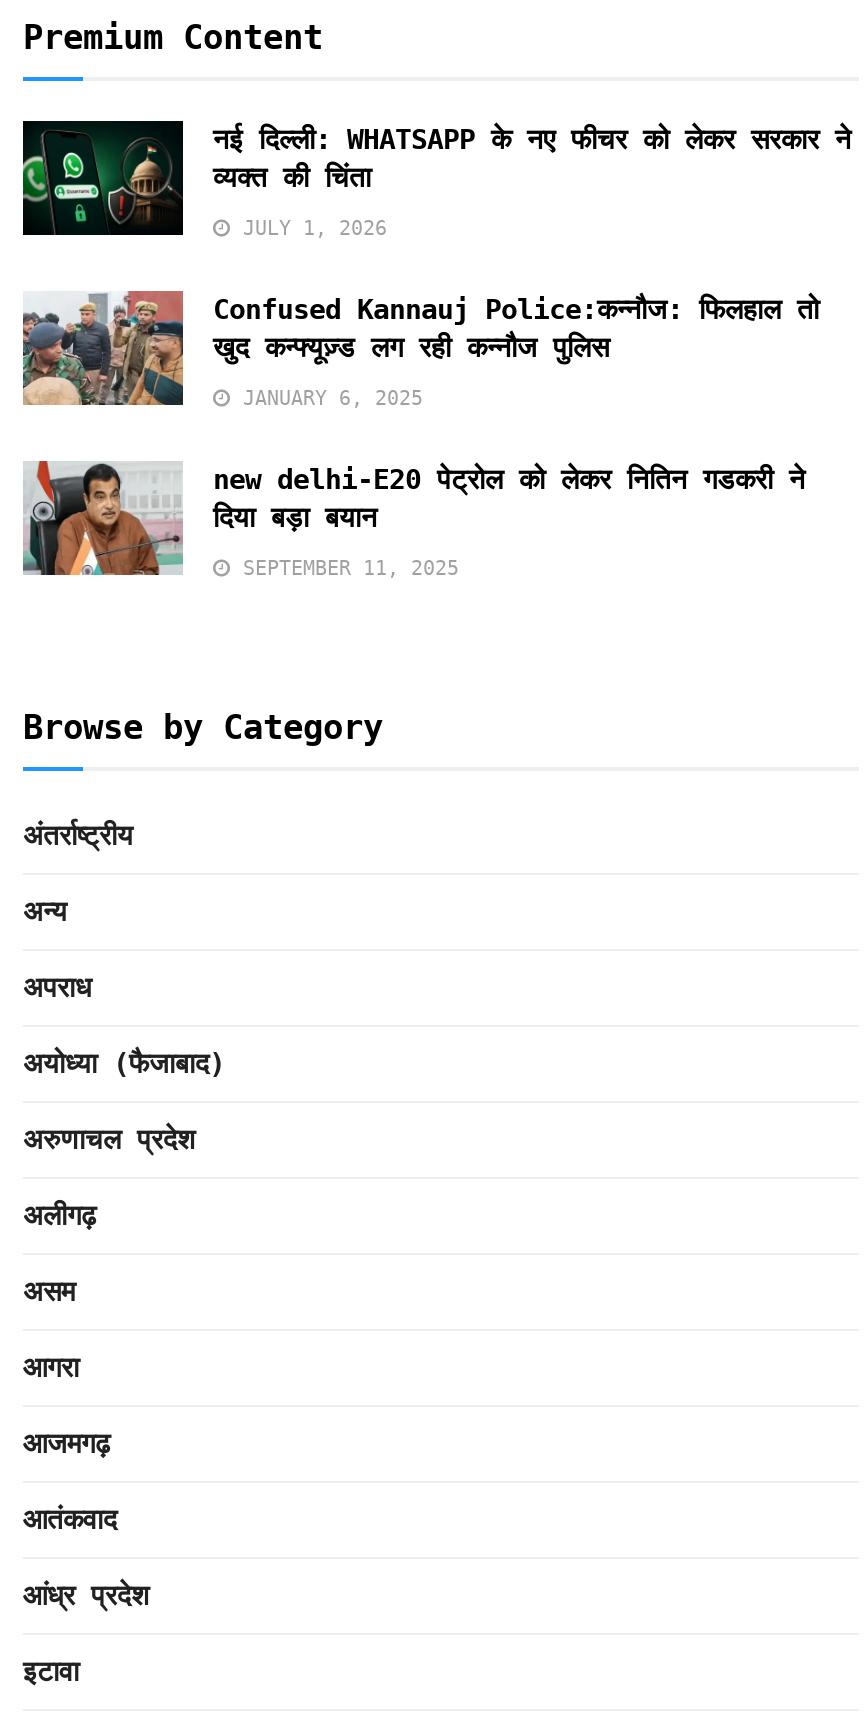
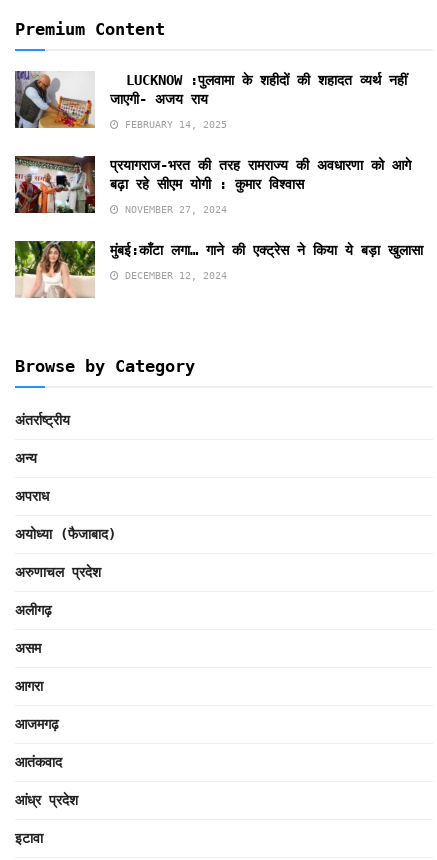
[21,119,851,237] [image] | नई दिल्ली: WHATSAPP के नए फीचर को लेकर सरकार ने | व्यक्त की चिंता -> [14,70,407,129] [image] | LUCKNOW :पुलवामा के शहीदों की शहादत व्यर्थ नहीं | जाएगी- अजय राय
[231,217,387,239] JULY 1, 2026 -> [119,119,227,130] FEBRUARY 14, 2025
[23,289,819,407] [image] | Confused Kannauj Police:कन्नौज: फिलहाल तो | खुद कन्फ्यूज़्ड लग रही कन्नौज पुलिस -> [14,155,411,214] [image] | प्रयागराज-भरत की तरह रामराज्य की अवधारणा को आगे | बढ़ा रहे सीएम योगी : कुमार विश्वास
[231,387,423,409] JANUARY 6, 2025 -> [119,204,227,215] NOVEMBER 27, 2024
[21,459,805,577] [image] | new delhi-E20 पेट्रोल को लेकर नितिन गडकरी ने | दिया बड़ा बयान -> [14,240,423,298] [image] | मुंबई:काँटा लगा… गाने की एक्ट्रेस ने किया ये बड़ा खुलासा
[231,557,459,579] SEPTEMBER 11, 2025 -> [119,270,227,281] DECEMBER 12, 2024

